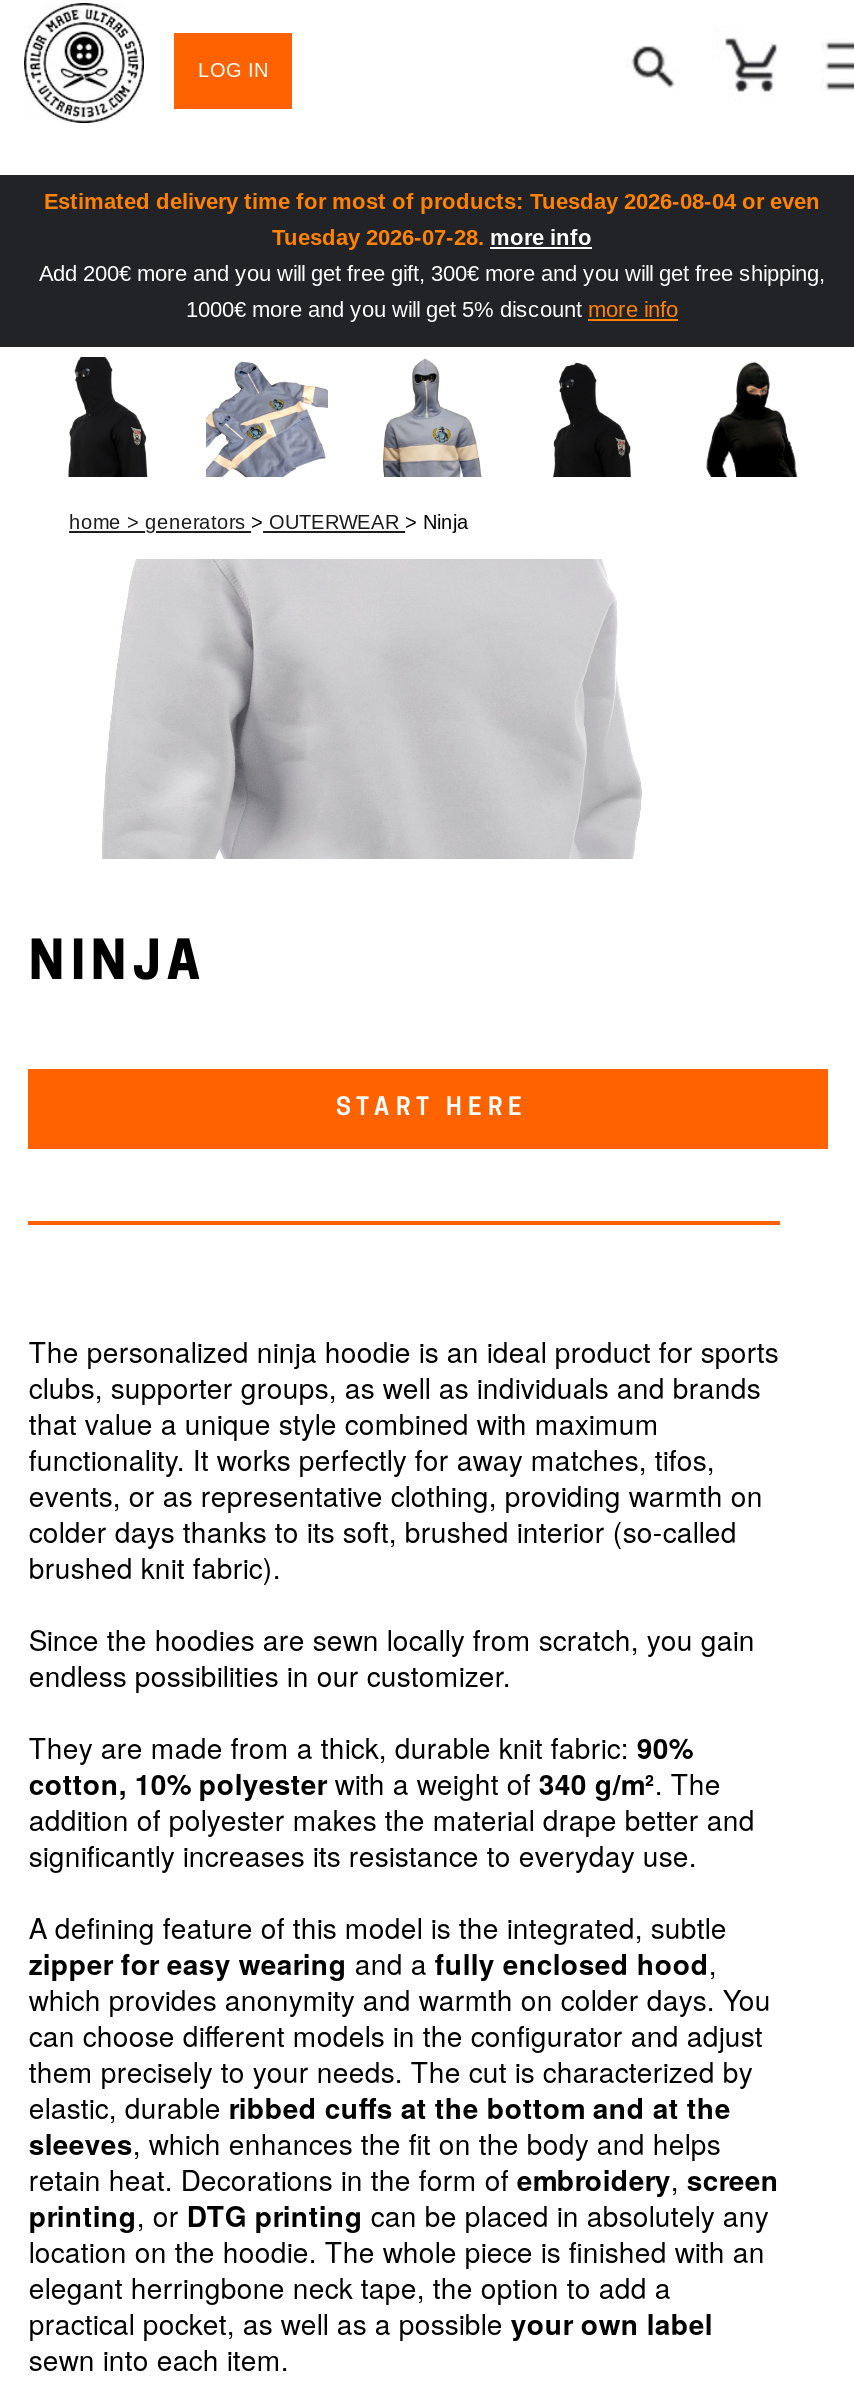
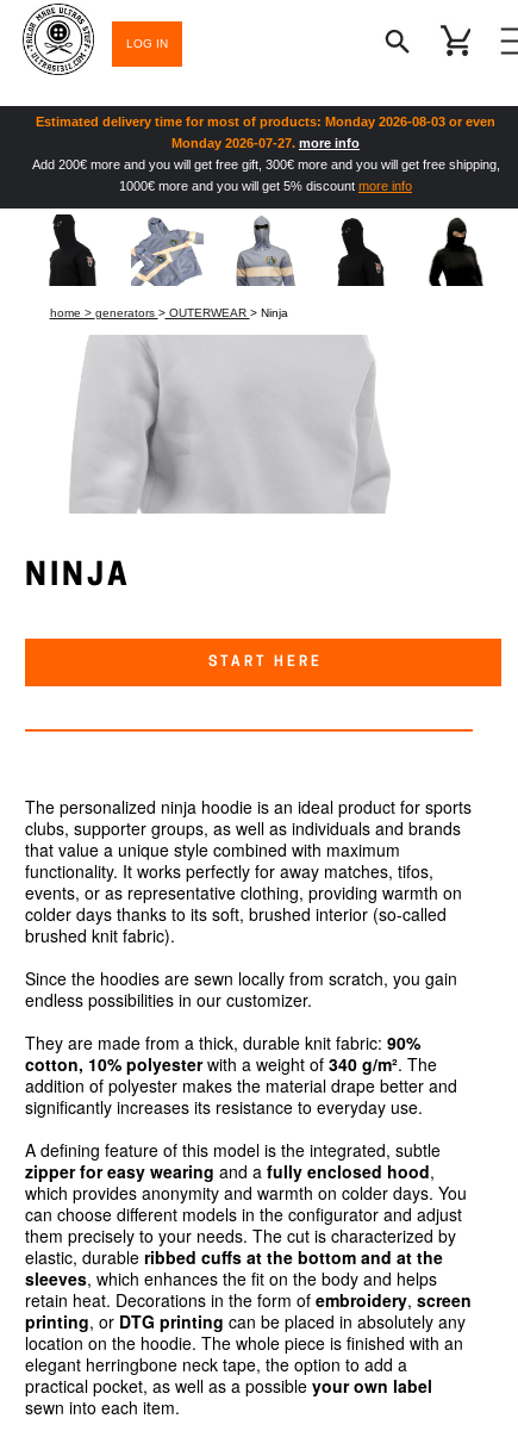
[44,189,820,213] Estimated delivery time for most of products: Tuesday 2026-08-04 or even -> [36,114,495,129] Estimated delivery time for most of products: Monday 2026-08-03 or even
[272,225,592,249] Tuesday 2026-07-28. more info -> [171,136,360,150] Monday 2026-07-27. more info

